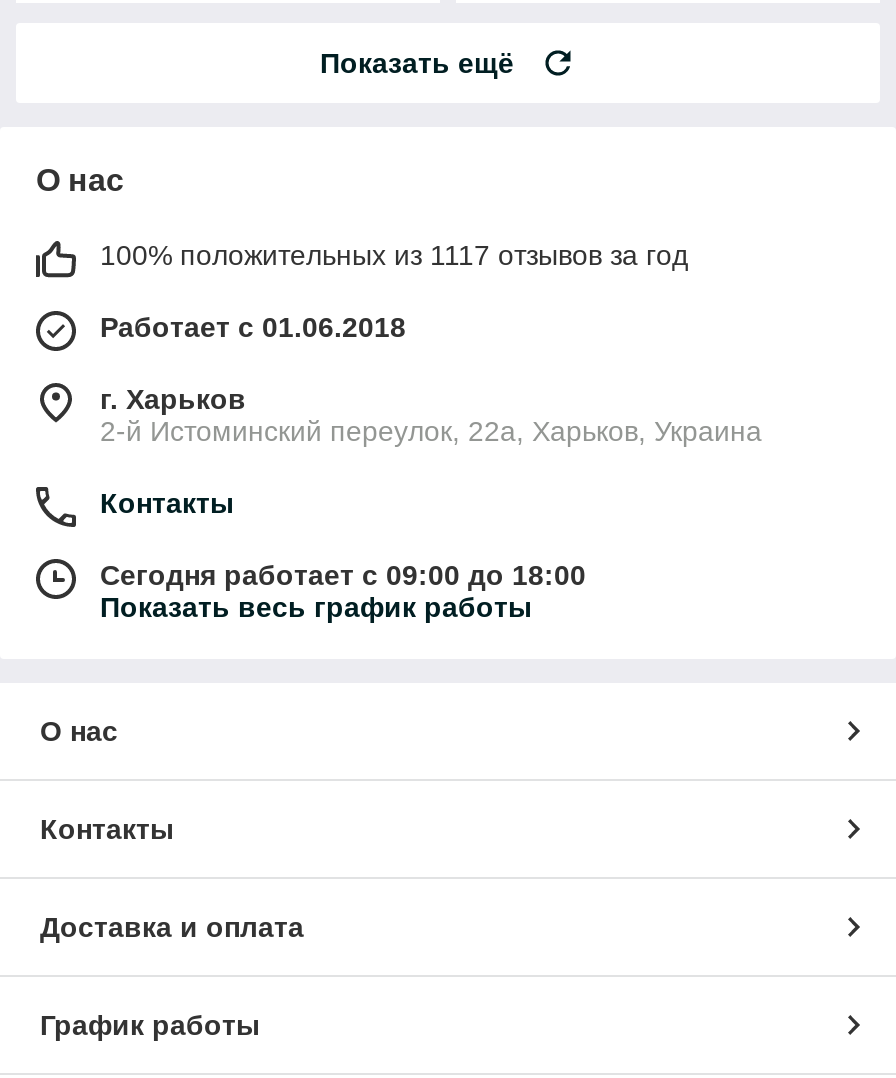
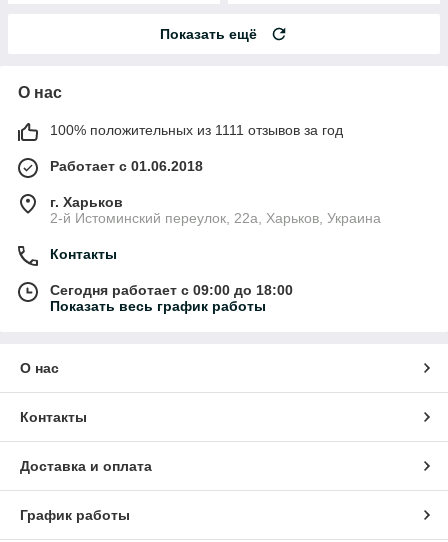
[100,240,688,272] 100% положительных из 1117 отзывов за год -> [50,122,343,138] 100% положительных из 1111 отзывов за год

